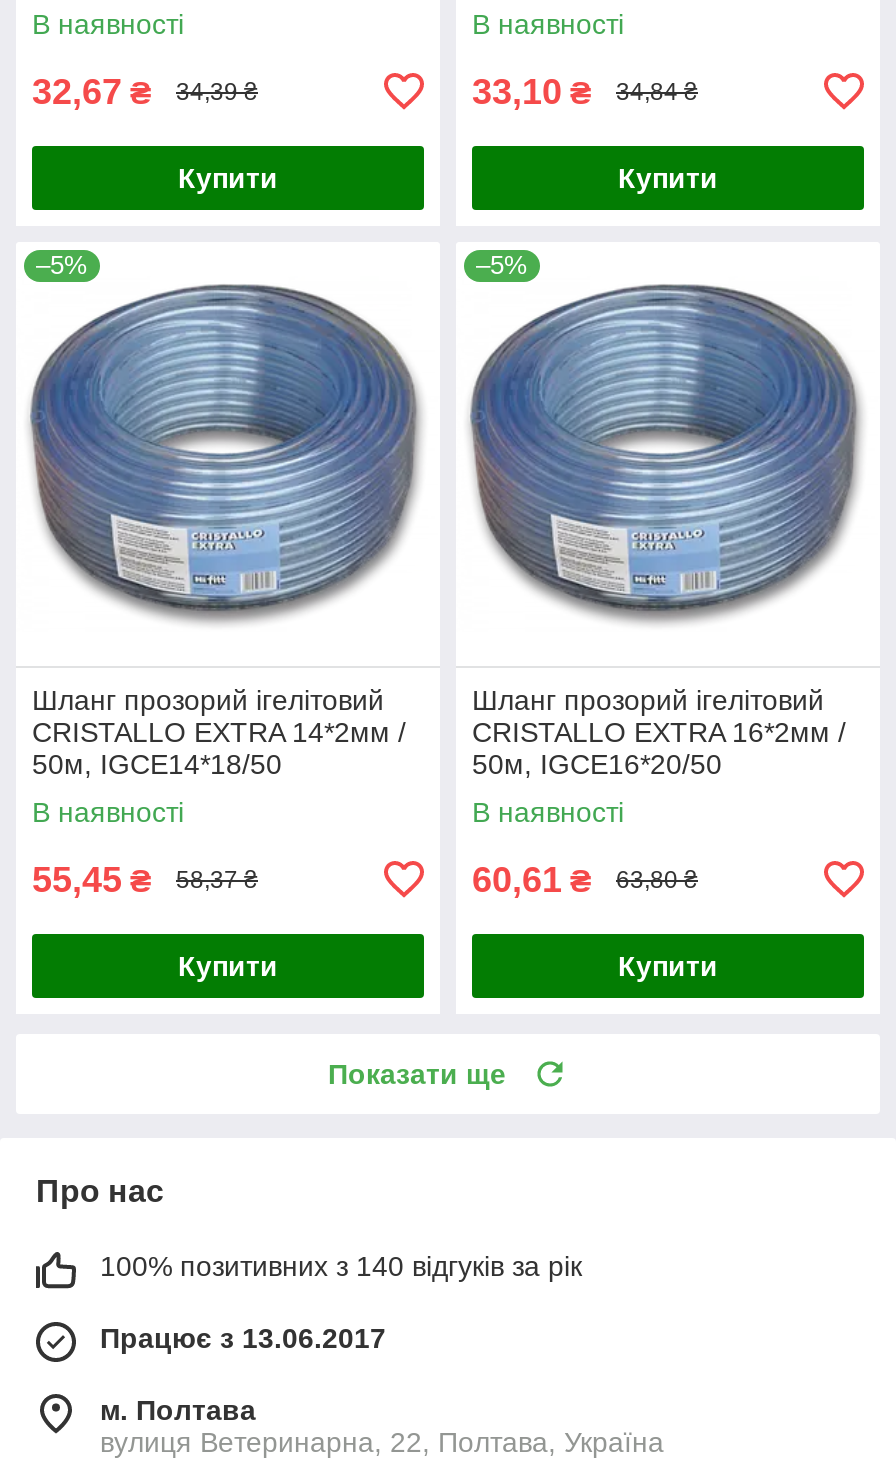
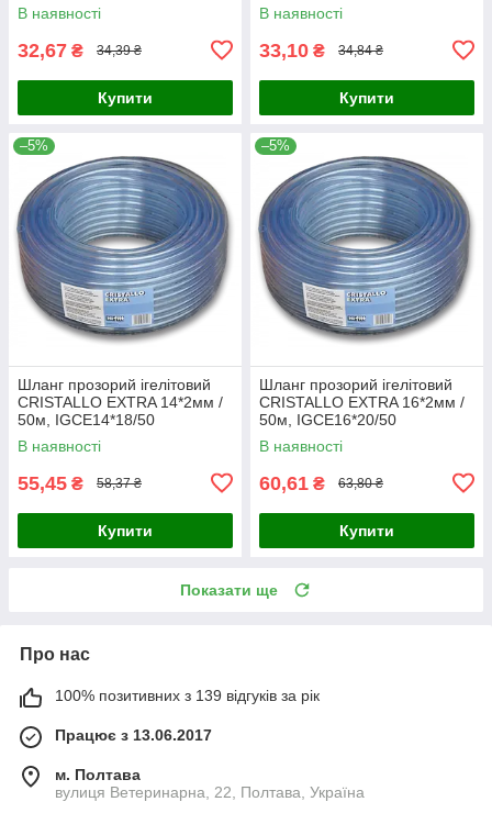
[100,1250,582,1282] 100% позитивних з 140 відгуків за рік -> [55,686,320,704] 100% позитивних з 139 відгуків за рік

